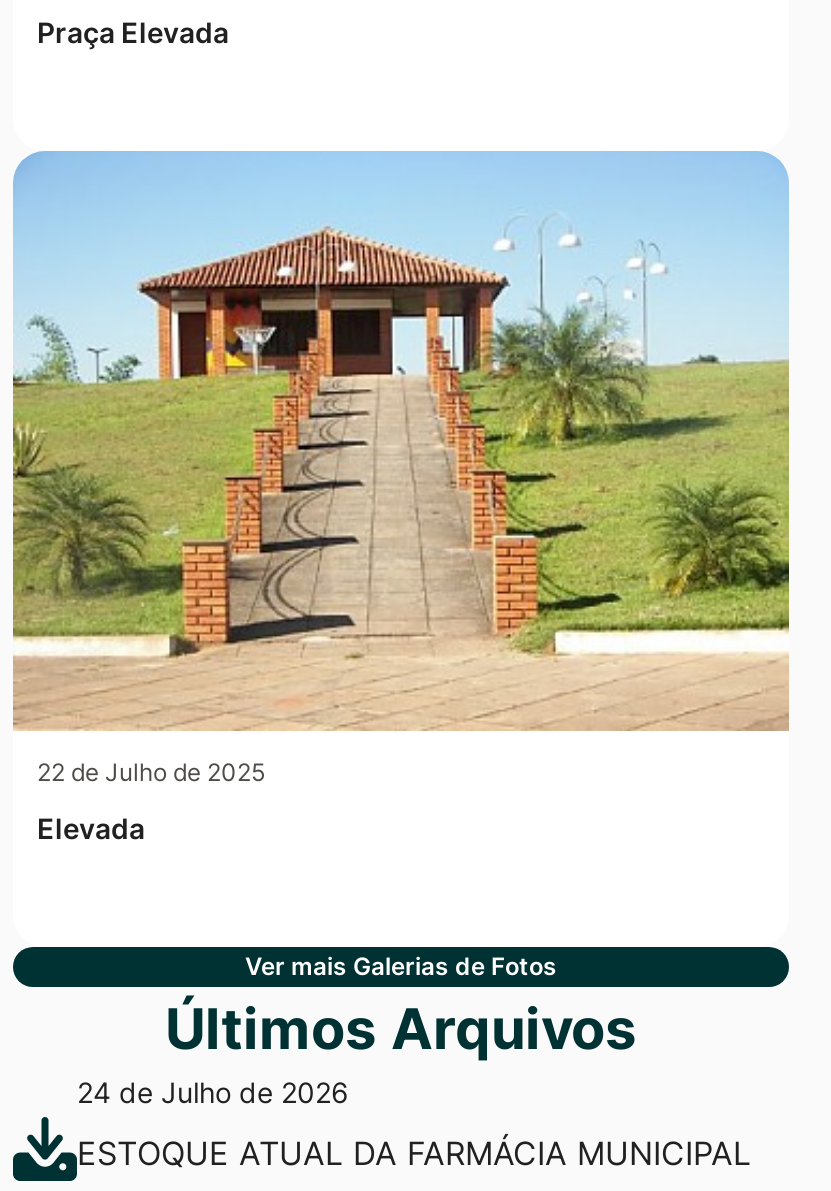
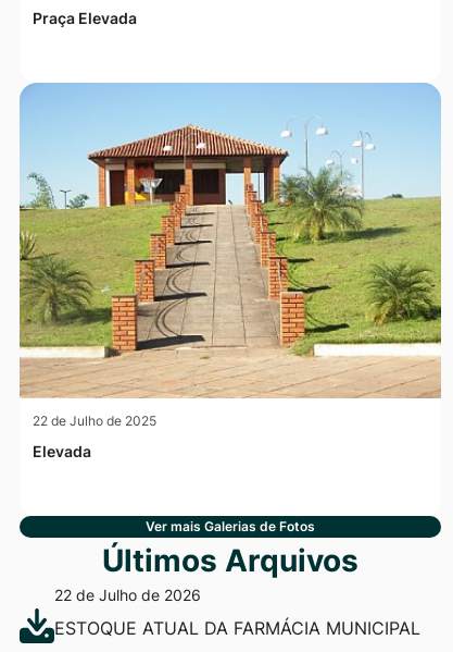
[77,1074,349,1108] 24 de Julho de 2026 -> [54,585,201,604] 22 de Julho de 2026

